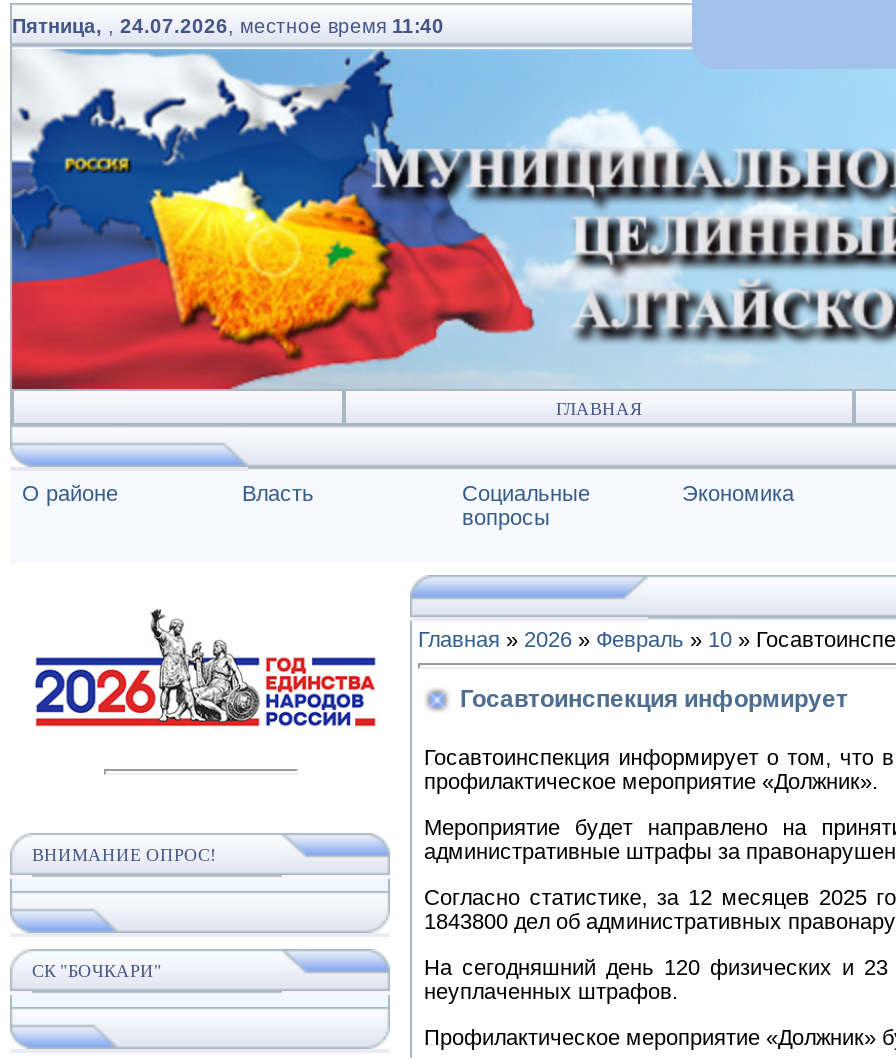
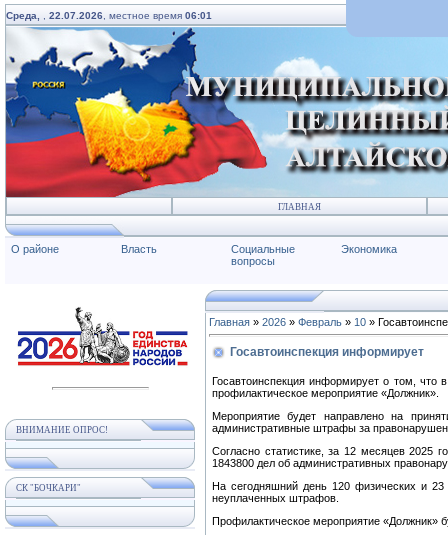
[12,15,444,37] Пятница,, 24.07.2026, местное время 11:40 -> [6,10,212,21] Среда,, 22.07.2026, местное время 06:01

